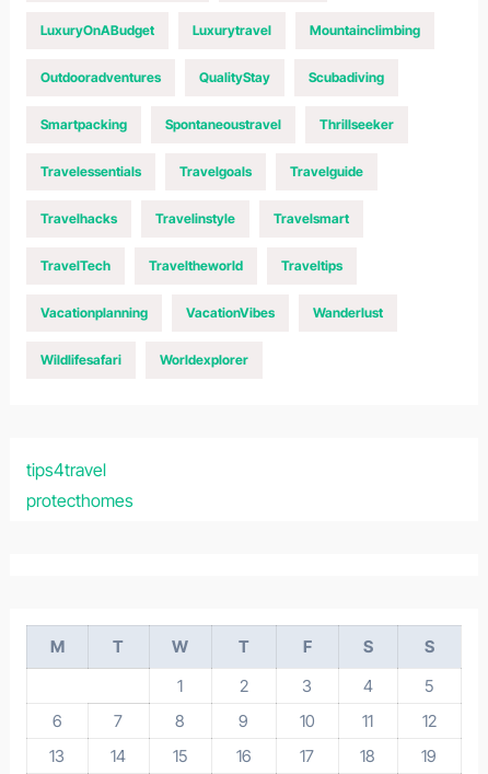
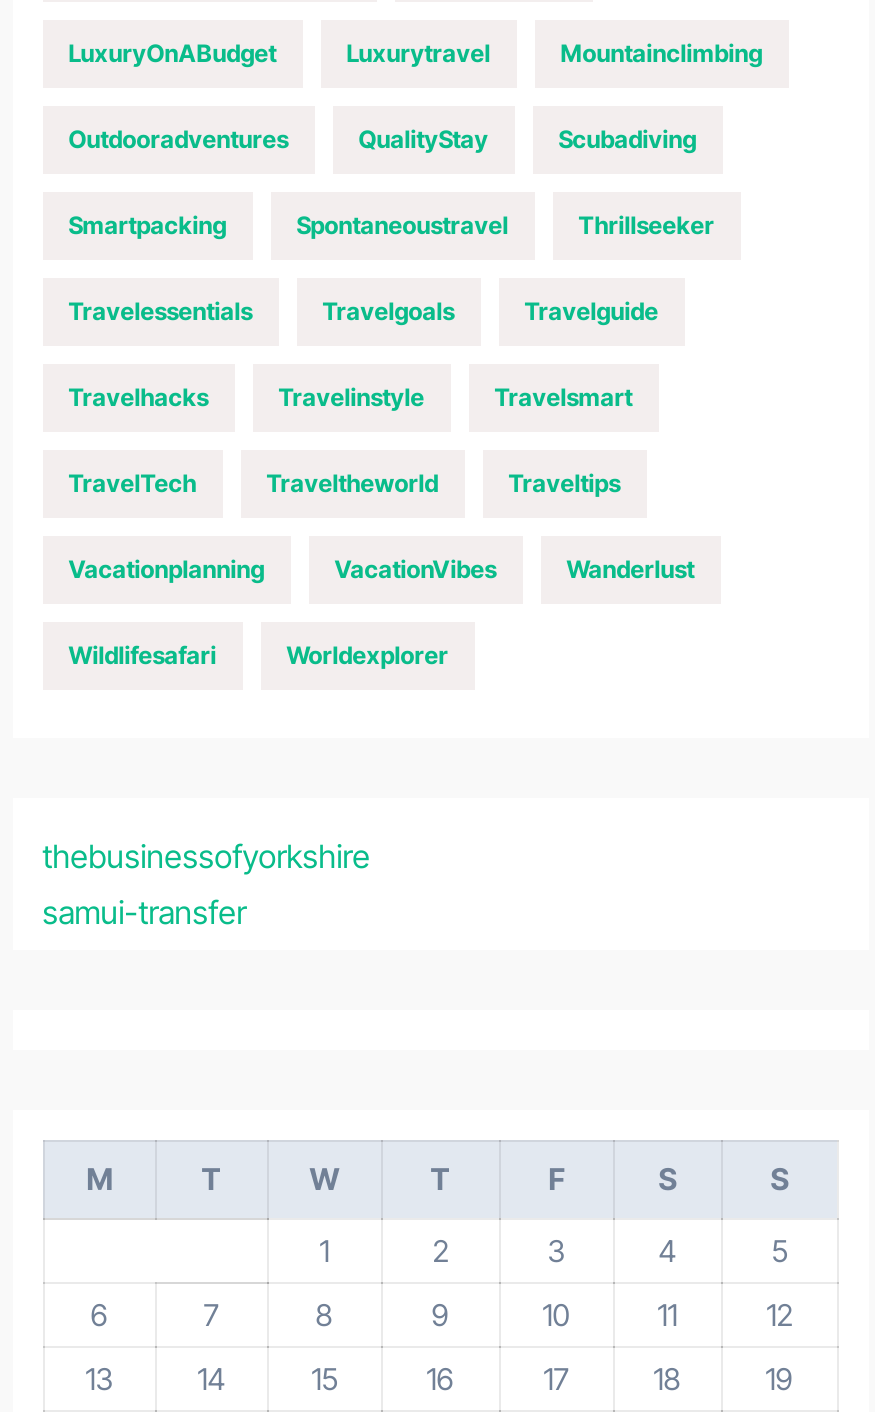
[26,459,133,511] tips4travel | protecthomes -> [43,836,371,932] thebusinessofyorkshire | samui-transfer

